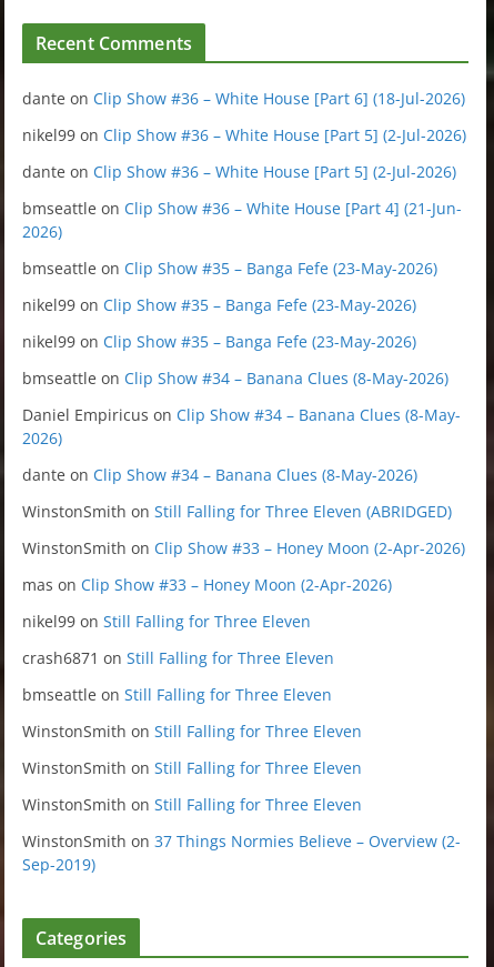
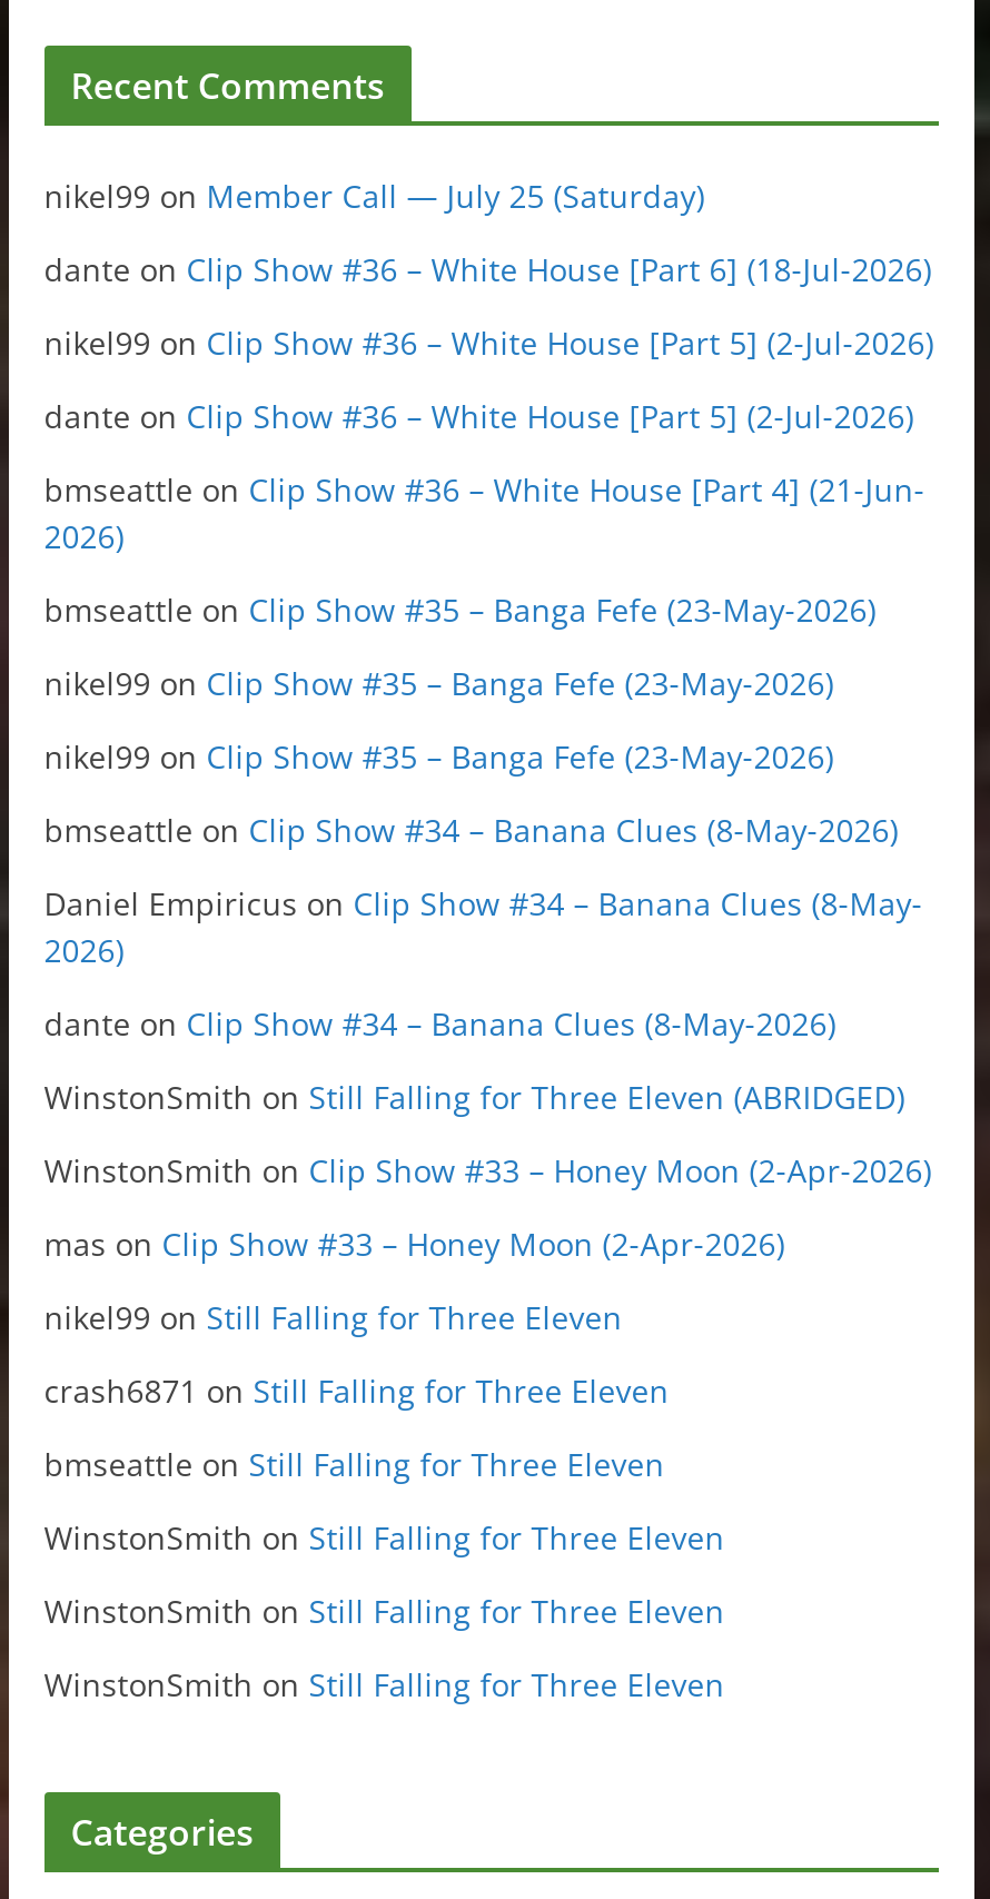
none -> [44,174,705,216] nikel99 on Member Call — July 25 (Saturday)
moved [22,87,466,815] -> [44,248,934,1705]: dante on Clip Show #36 – White House [Part 6] (18-Jul-2026) | nikel99 on Clip Show #36 – White House [Part 5] (2-Jul-2026) | dante on Clip Show #36 – White House [Part 5] (2-Jul-2026) | ... | WinstonSmith on Still Falling for Three Eleven | WinstonSmith on Still Falling for Three Eleven
[22,830,460,875] WinstonSmith on 37 Things Normies Believe – Overview (2- | Sep-2019) -> none

